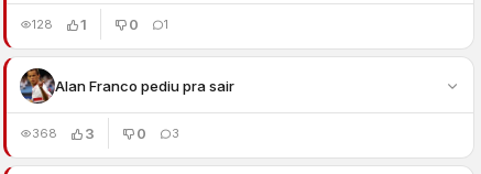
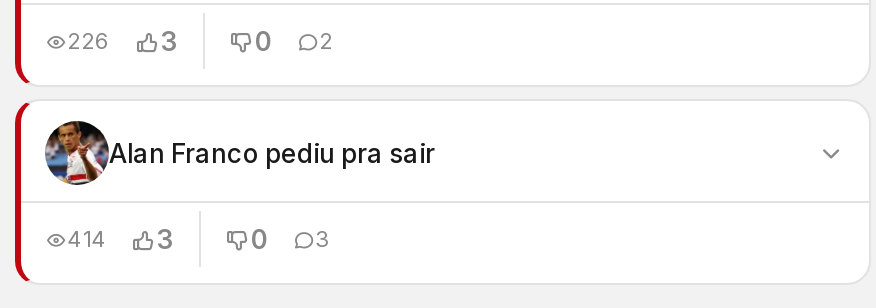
[32,16,53,31] 128 -> [67,26,111,54] 226
[80,15,87,33] 1 -> [161,25,179,57] 3
[129,15,168,33] 0 1 -> [255,25,333,57] 0 2
[32,124,95,142] 368 3 -> [67,223,175,255] 414 3

